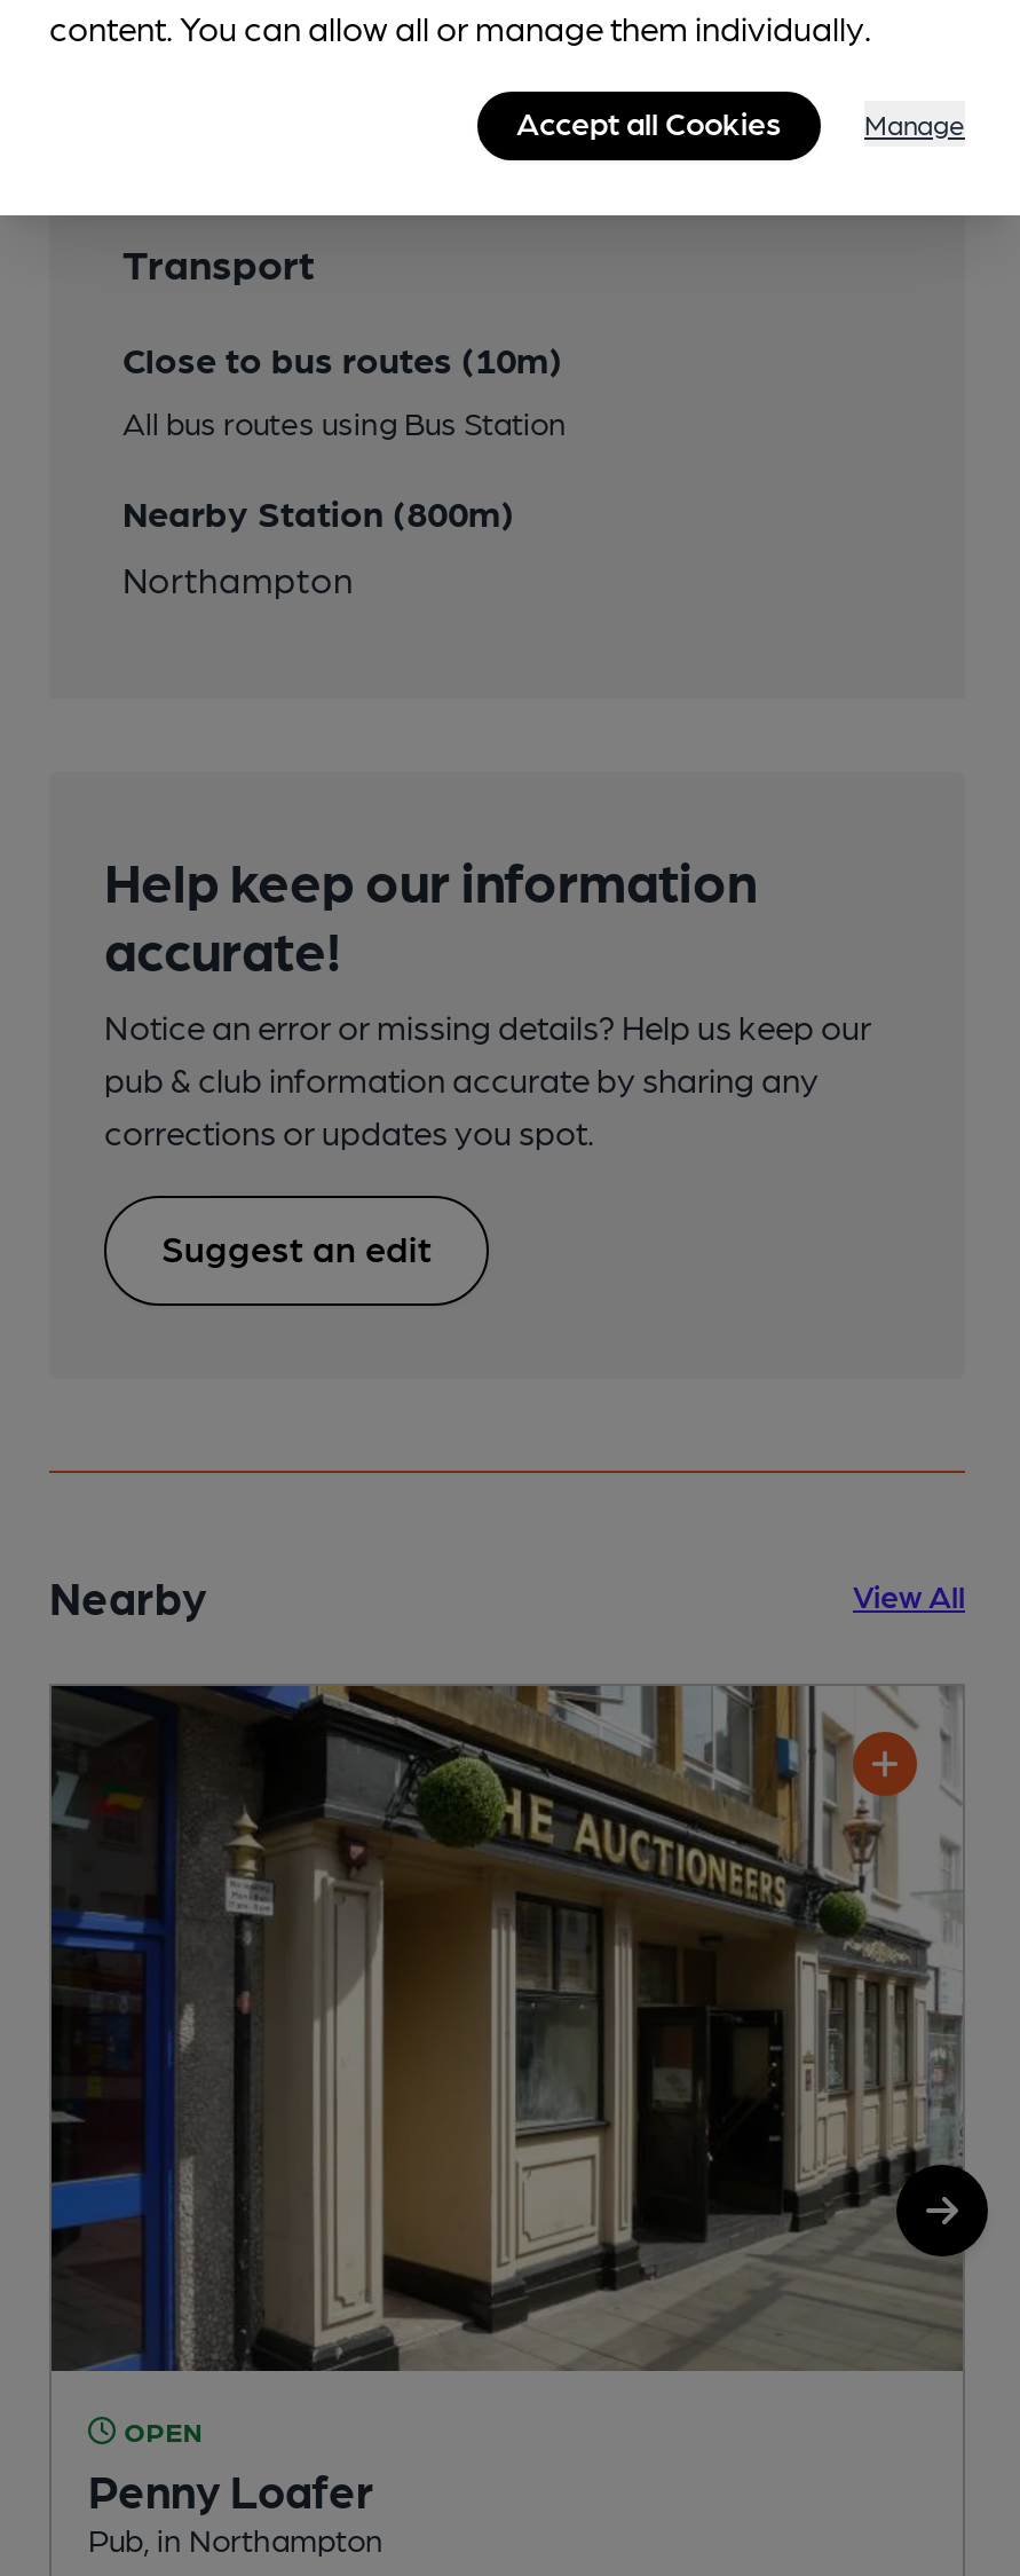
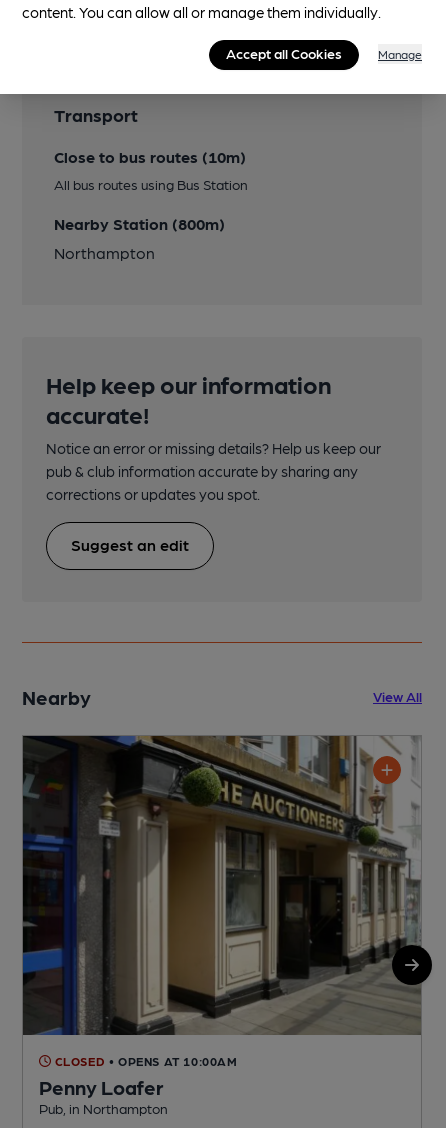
[116,2414,203,2446] OPEN -> [51,1054,238,1068] CLOSED • OPENS AT 10:00AM

